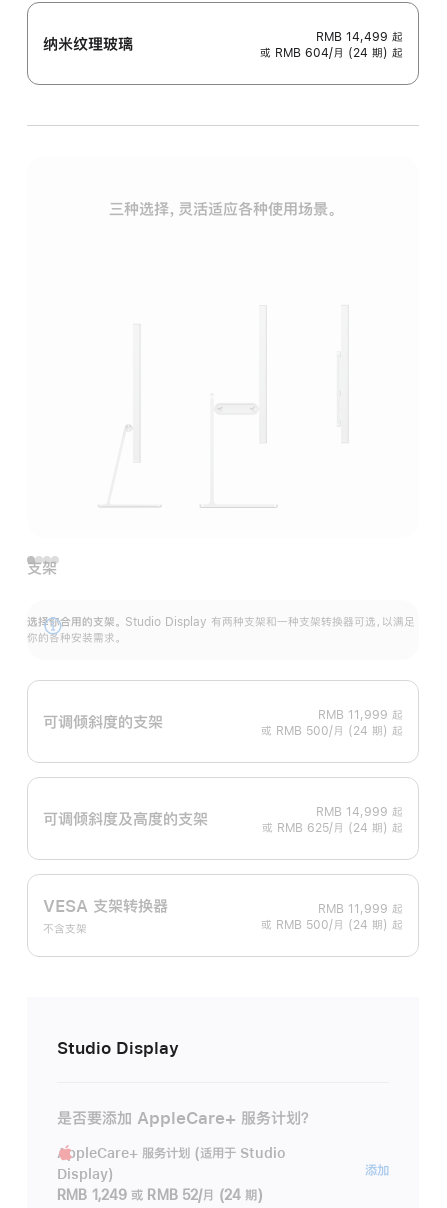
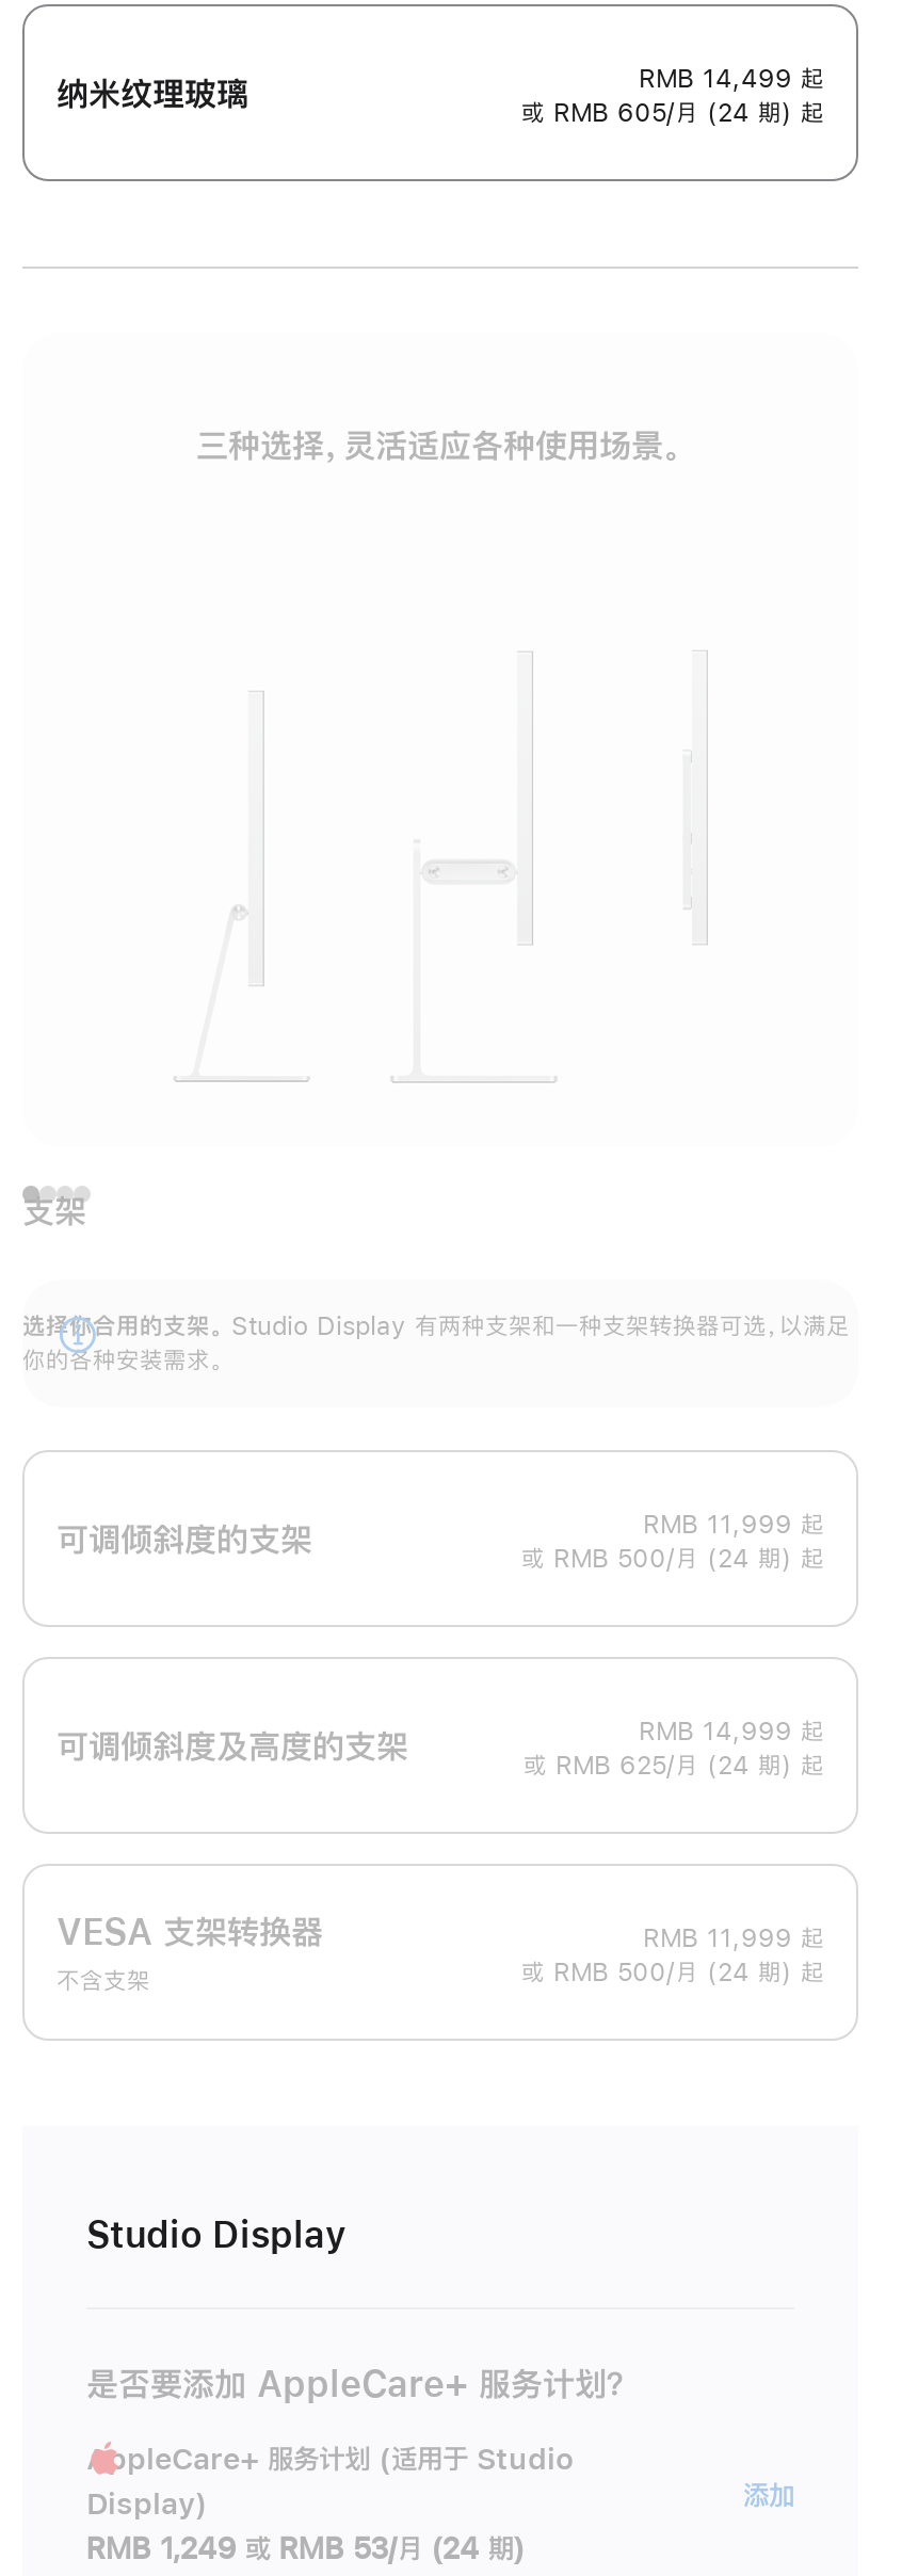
[260,47,403,59] 或 RMB 604/月 (24 期) 起 -> [521,101,824,126] 或 RMB 605/月 (24 期) 起
[57,1188,263,1202] RMB 1,249 或 RMB 52/月 (24 期) -> [86,2534,525,2564] RMB 1,249 或 RMB 53/月 (24 期)

